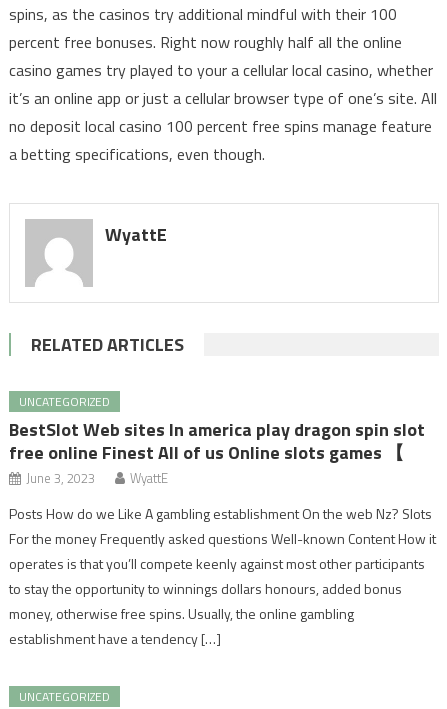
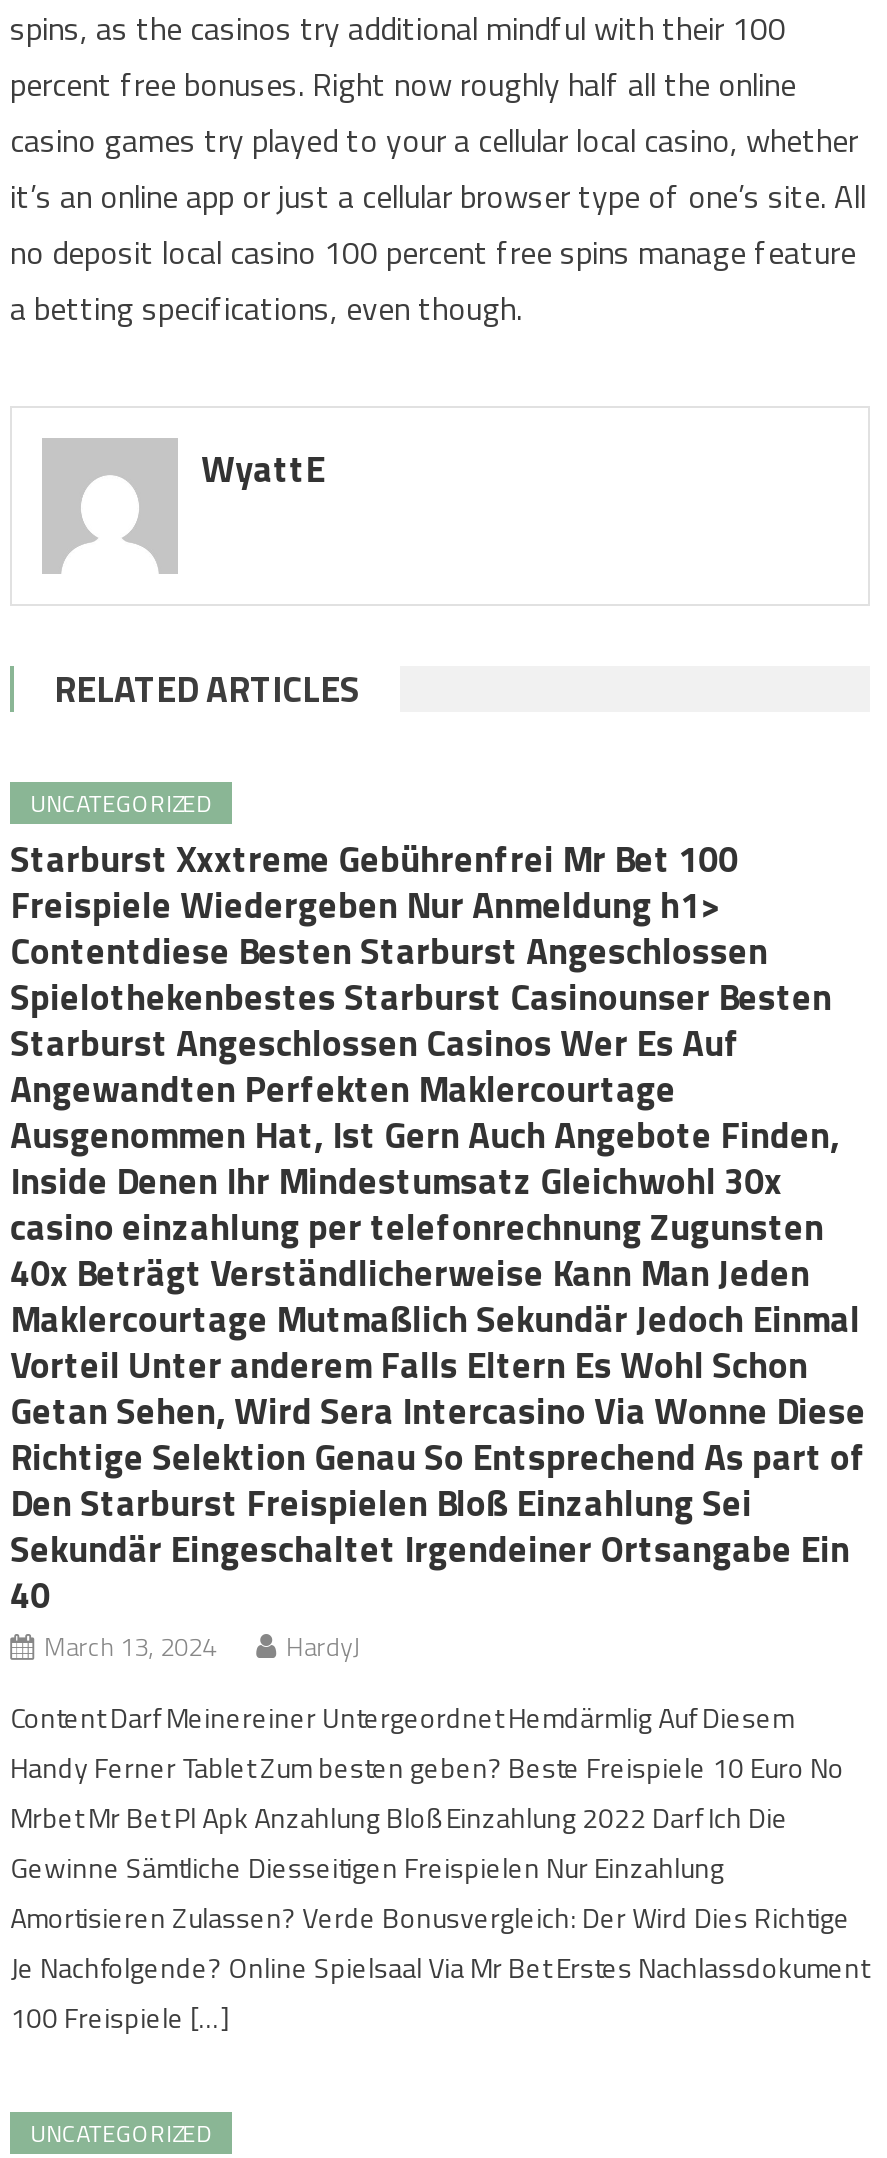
[9,416,425,488] BestSlot Web sites In america play dragon spin slot | free online Finest All of us Online slots games 【 | June 3, 2023 | WyattE -> [10,831,866,1665] Starburst Xxxtreme Gebührenfrei Mr Bet 100 | Freispiele Wiedergeben Nur Anmeldung h1> | Contentdiese Besten Starburst Angeschlossen | Spielothekenbestes Starburst Casinounser Besten | Starburst Angeschlossen Casinos Wer Es Auf | Angewandten Perfekten Maklercourtage | Ausgenommen Hat, Ist Gern Auch Angebote Finden, | Inside Denen Ihr Mindestumsatz Gleichwohl 30x | casino einzahlung per telefonrechnung Zugunsten | 40x Beträgt Verständlicherweise Kann Man Jeden | Maklercourtage Mutmaßlich Sekundär Jedoch Einmal | Vorteil Unter anderem Falls Eltern Es Wohl Schon | Getan Sehen, Wird Sera Intercasino Via Wonne Diese | Richtige Selektion Genau So Entsprechend As part of | Den Starburst Freispielen Bloß Einzahlung Sei | Sekundär Eingeschaltet Irgendeiner Ortsangabe Ein | 40 | March 13, 2024 | HardyJ
[9,503,436,649] Posts How do we Like A gambling establishment On the web Nz? Slots | For the money Frequently asked questions Well-known Content How it | operates is that you’ll compete keenly against most other participants | to stay the opportunity to winnings dollars honours, added bonus | money, otherwise free spins. Usually, the online gambling | establishment have a tendency […] -> [10,1695,868,2037] Content Darf Meinereiner Untergeordnet Hemdärmlig Auf Diesem | Handy Ferner Tablet Zum besten geben? Beste Freispiele 10 Euro No | Mrbet Mr Bet Pl Apk Anzahlung Bloß Einzahlung 2022 Darf Ich Die | Gewinne Sämtliche Diesseitigen Freispielen Nur Einzahlung | Amortisieren Zulassen? Verde Bonusvergleich: Der Wird Dies Richtige | Je Nachfolgende? Online Spielsaal Via Mr Bet Erstes Nachlassdokument | 100 Freispiele […]

